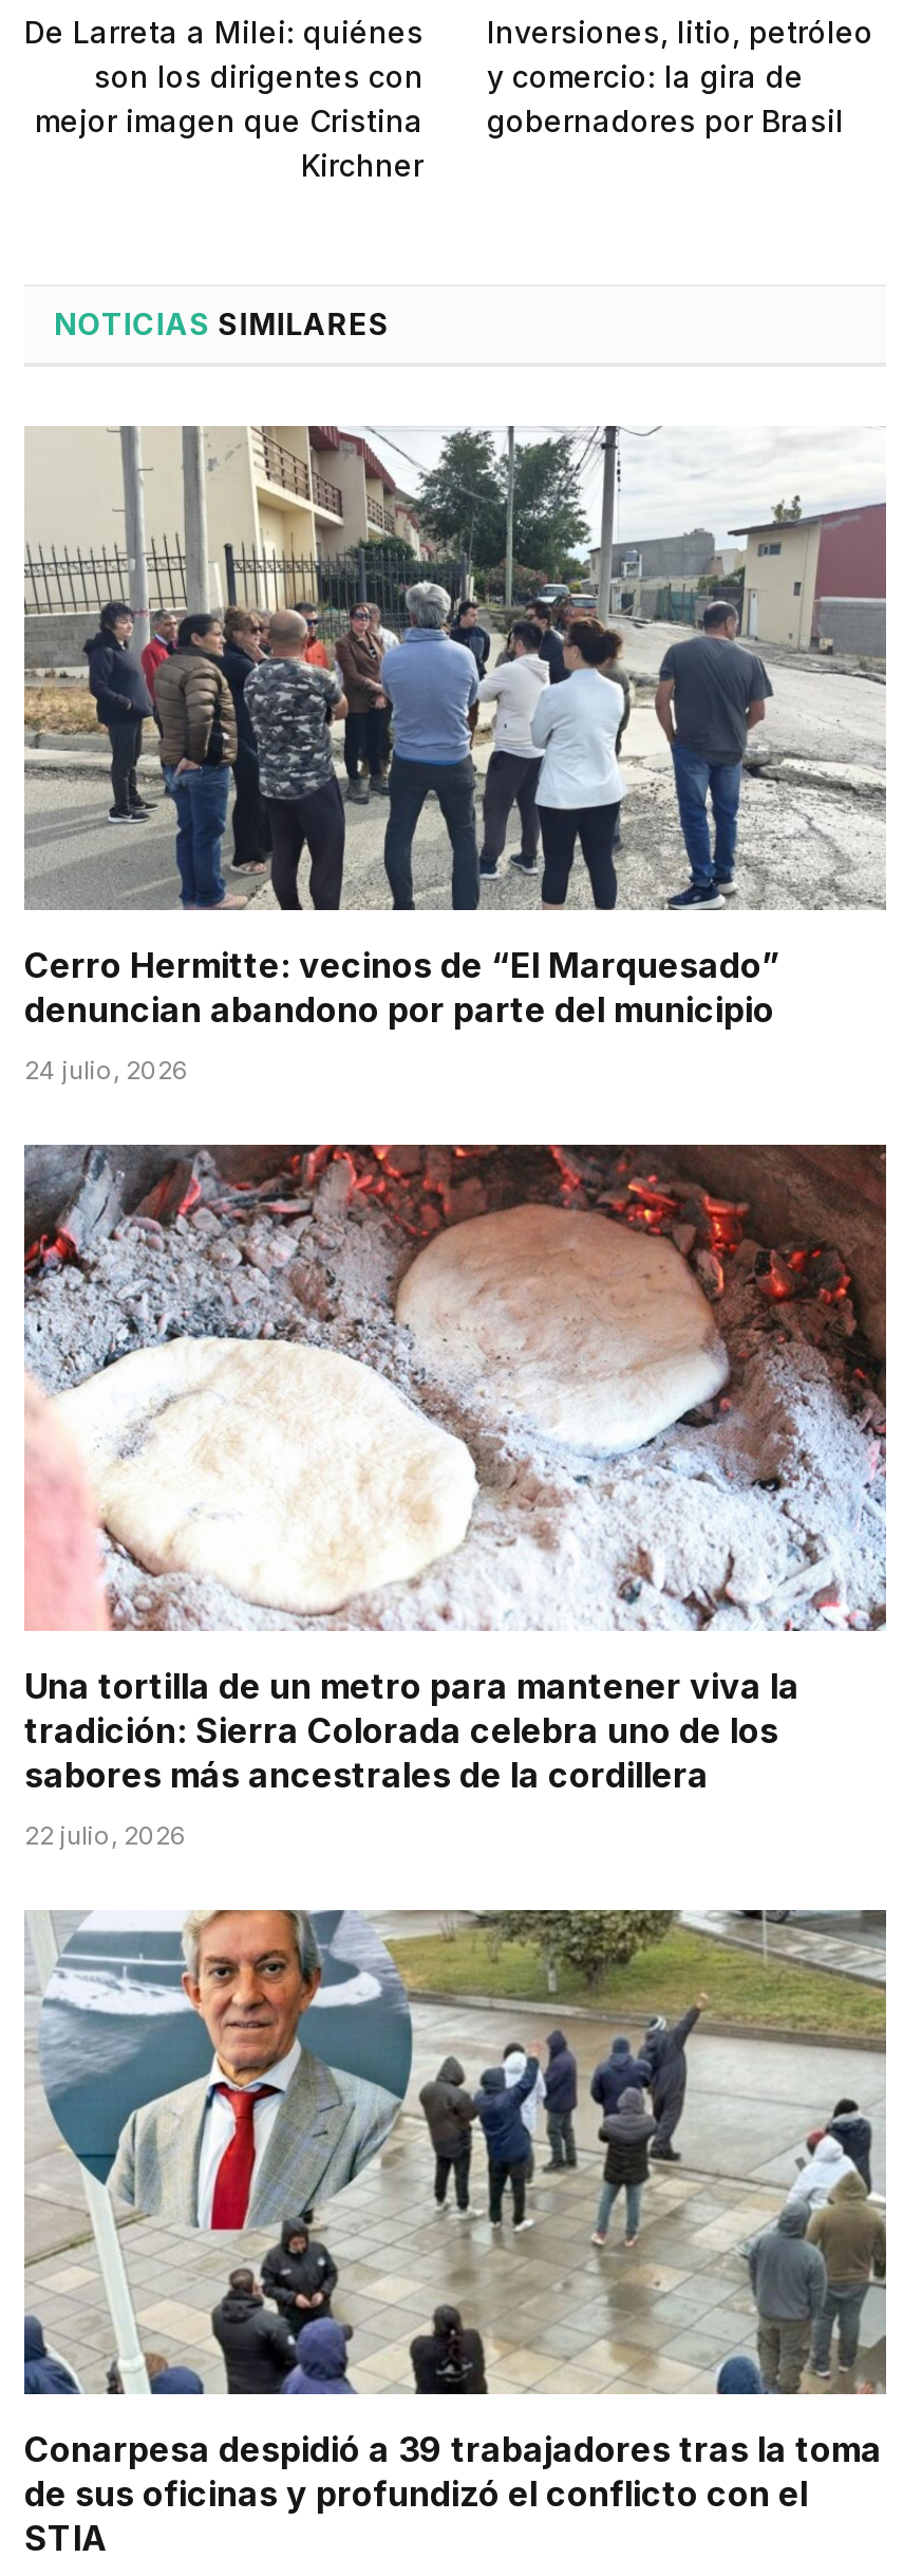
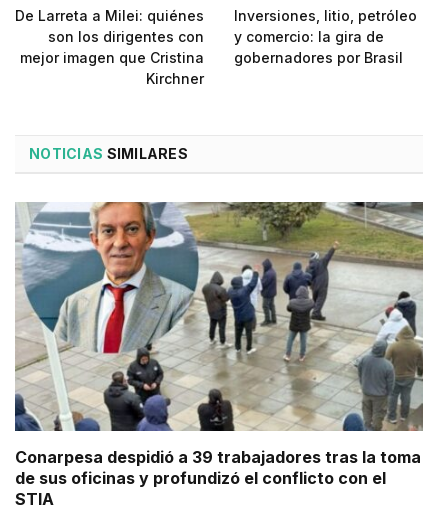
[24,424,886,1086] [image] | Cerro Hermitte: vecinos de “El Marquesado” | denuncian abandono por parte del municipio | 24 julio, 2026 -> none
[22,1143,888,1850] [image] | Una tortilla de un metro para mantener viva la | tradición: Sierra Colorada celebra uno de los | sabores más ancestrales de la cordillera | 22 julio, 2026 -> none

